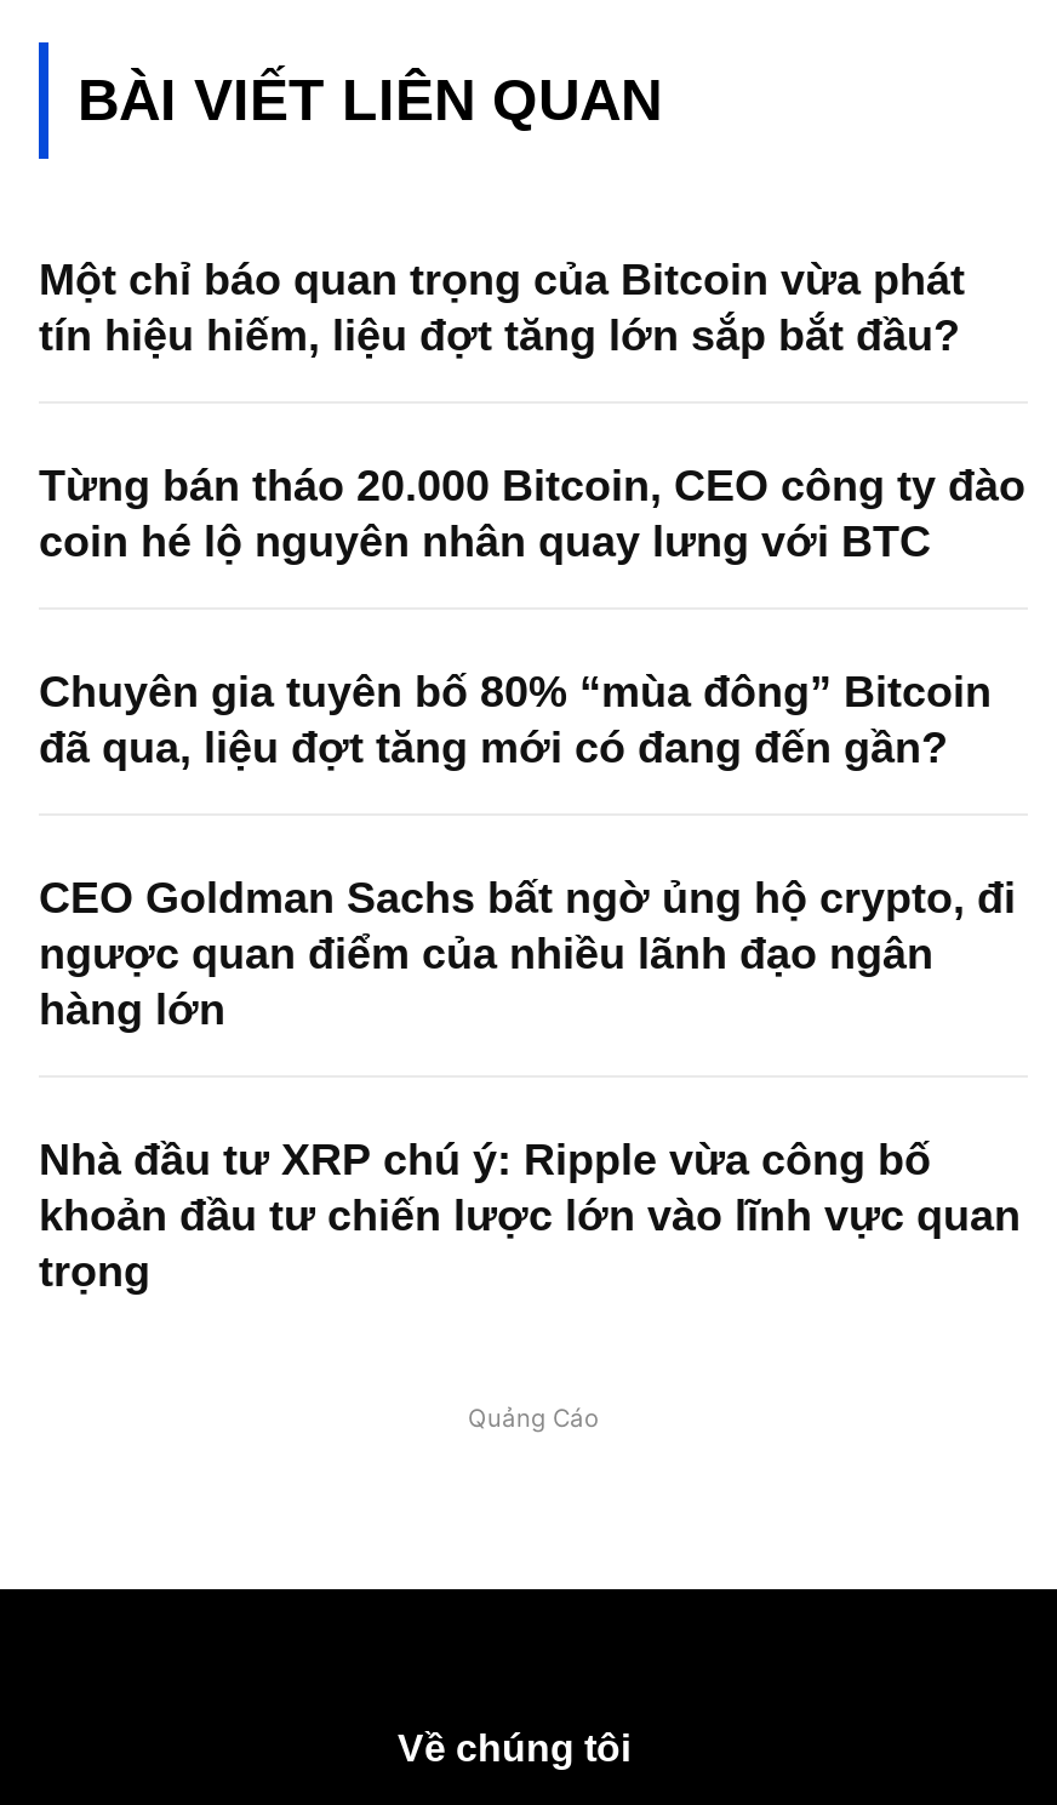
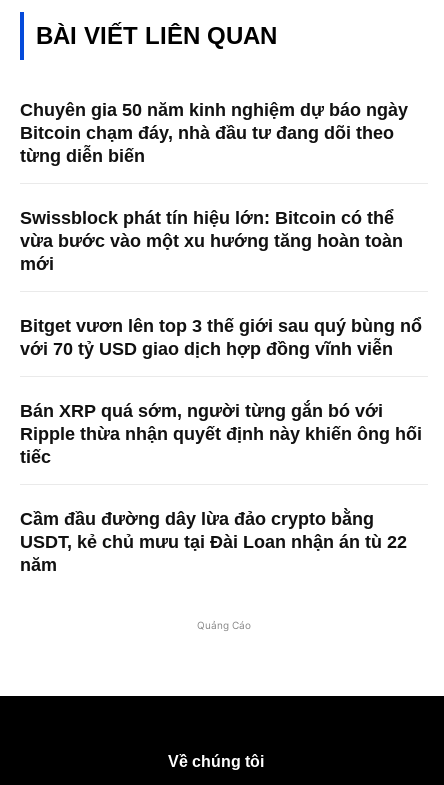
[39,255,965,360] Một chỉ báo quan trọng của Bitcoin vừa phát | tín hiệu hiếm, liệu đợt tăng lớn sắp bắt đầu? -> [20,100,408,166] Chuyên gia 50 năm kinh nghiệm dự báo ngày | Bitcoin chạm đáy, nhà đầu tư đang dõi theo | từng diễn biến
[39,461,1025,566] Từng bán tháo 20.000 Bitcoin, CEO công ty đào | coin hé lộ nguyên nhân quay lưng với BTC -> [20,208,403,274] Swissblock phát tín hiệu lớn: Bitcoin có thể | vừa bước vào một xu hướng tăng hoàn toàn | mới
[39,667,992,772] Chuyên gia tuyên bố 80% “mùa đông” Bitcoin | đã qua, liệu đợt tăng mới có đang đến gần? -> [20,316,422,359] Bitget vươn lên top 3 thế giới sau quý bùng nổ | với 70 tỷ USD giao dịch hợp đồng vĩnh viễn
[39,874,1016,1034] CEO Goldman Sachs bất ngờ ủng hộ crypto, đi | ngược quan điểm của nhiều lãnh đạo ngân | hàng lớn -> [20,401,422,467] Bán XRP quá sớm, người từng gắn bó với | Ripple thừa nhận quyết định này khiến ông hối | tiếc
[39,1135,1021,1295] Nhà đầu tư XRP chú ý: Ripple vừa công bố | khoản đầu tư chiến lược lớn vào lĩnh vực quan | trọng -> [20,509,407,575] Cầm đầu đường dây lừa đảo crypto bằng | USDT, kẻ chủ mưu tại Đài Loan nhận án tù 22 | năm

